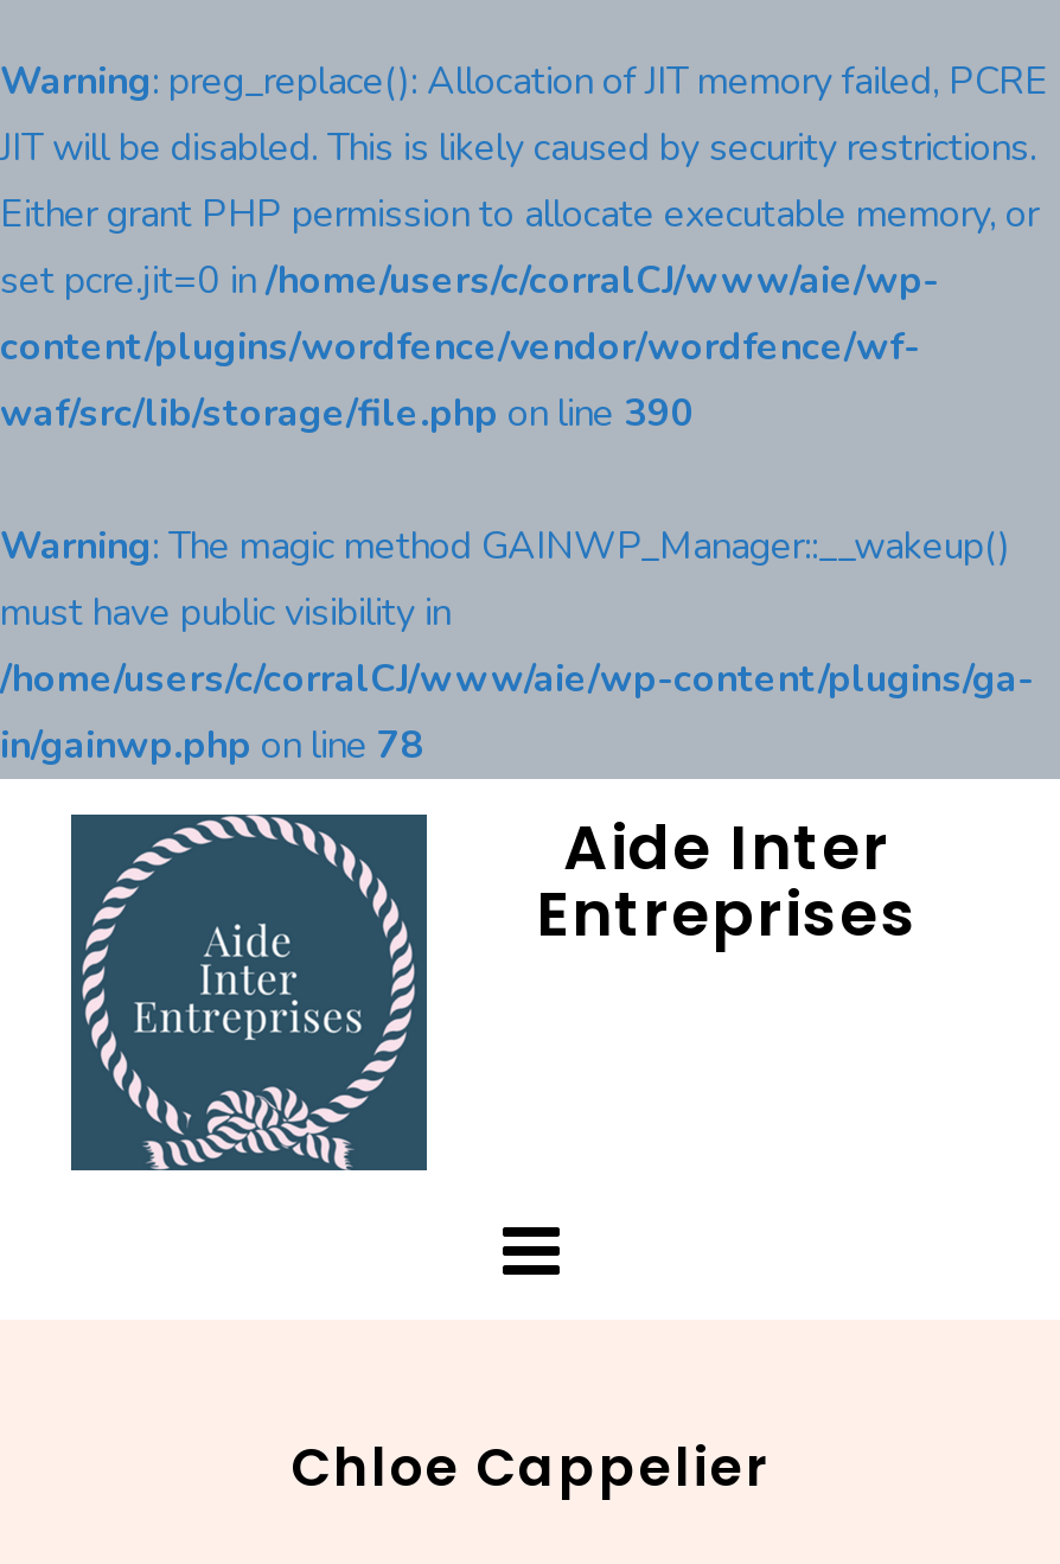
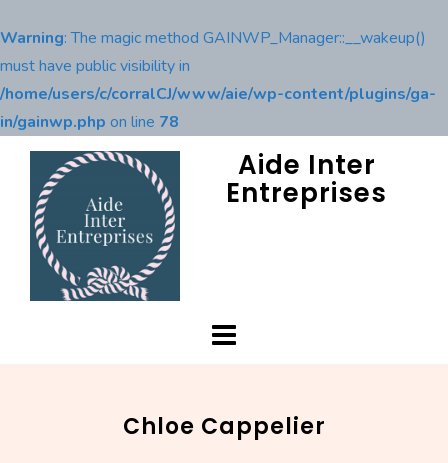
[0,56,1048,440] Warning: preg_replace(): Allocation of JIT memory failed, PCRE | JIT will be disabled. This is likely caused by security restrictions. | Either grant PHP permission to allocate executable memory, or | set pcre.jit=0 in /home/users/c/corralCJ/www/aie/wp- | content/plugins/wordfence/vendor/wordfence/wf- | waf/src/lib/storage/file.php on line 390 -> none

